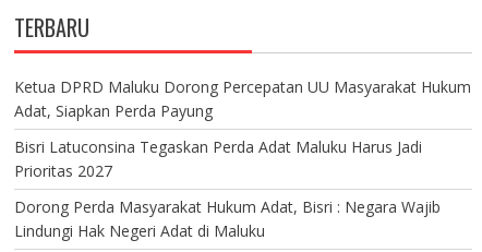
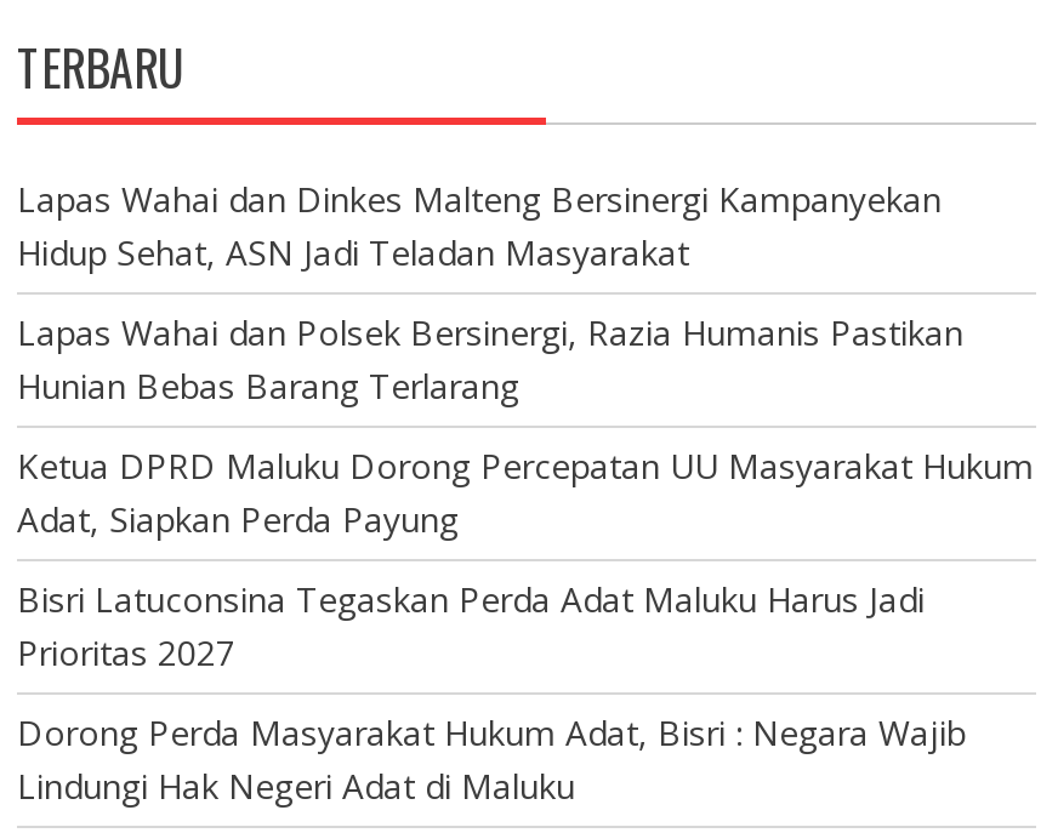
none -> [17,175,963,408] Lapas Wahai dan Dinkes Malteng Bersinergi Kampanyekan | Hidup Sehat, ASN Jadi Teladan Masyarakat | Lapas Wahai dan Polsek Bersinergi, Razia Humanis Pastikan | Hunian Bebas Barang Terlarang

